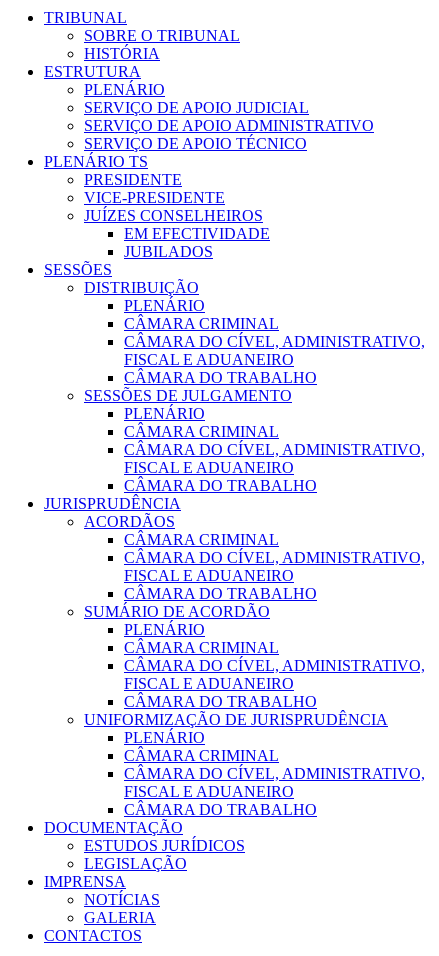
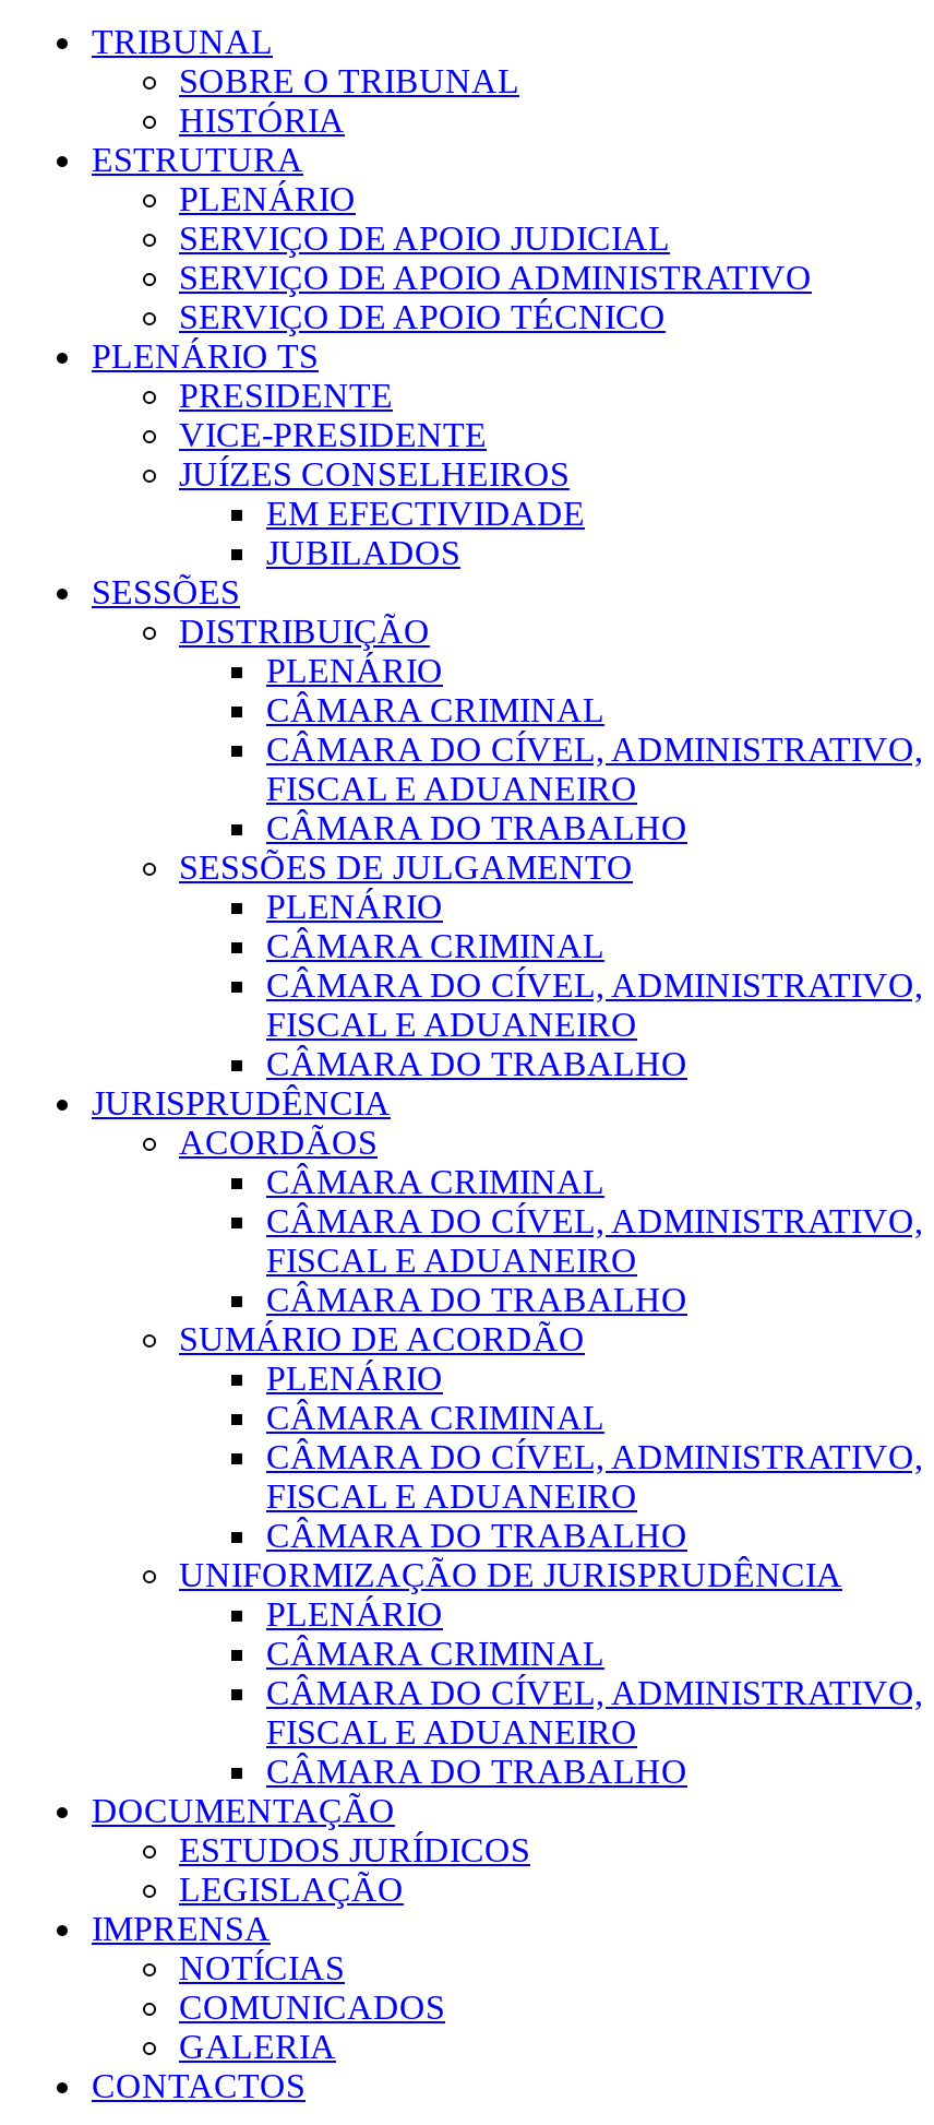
none -> [179,1989,445,2026] COMUNICADOS

